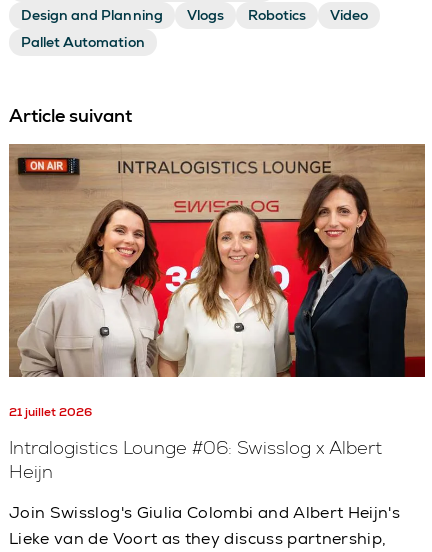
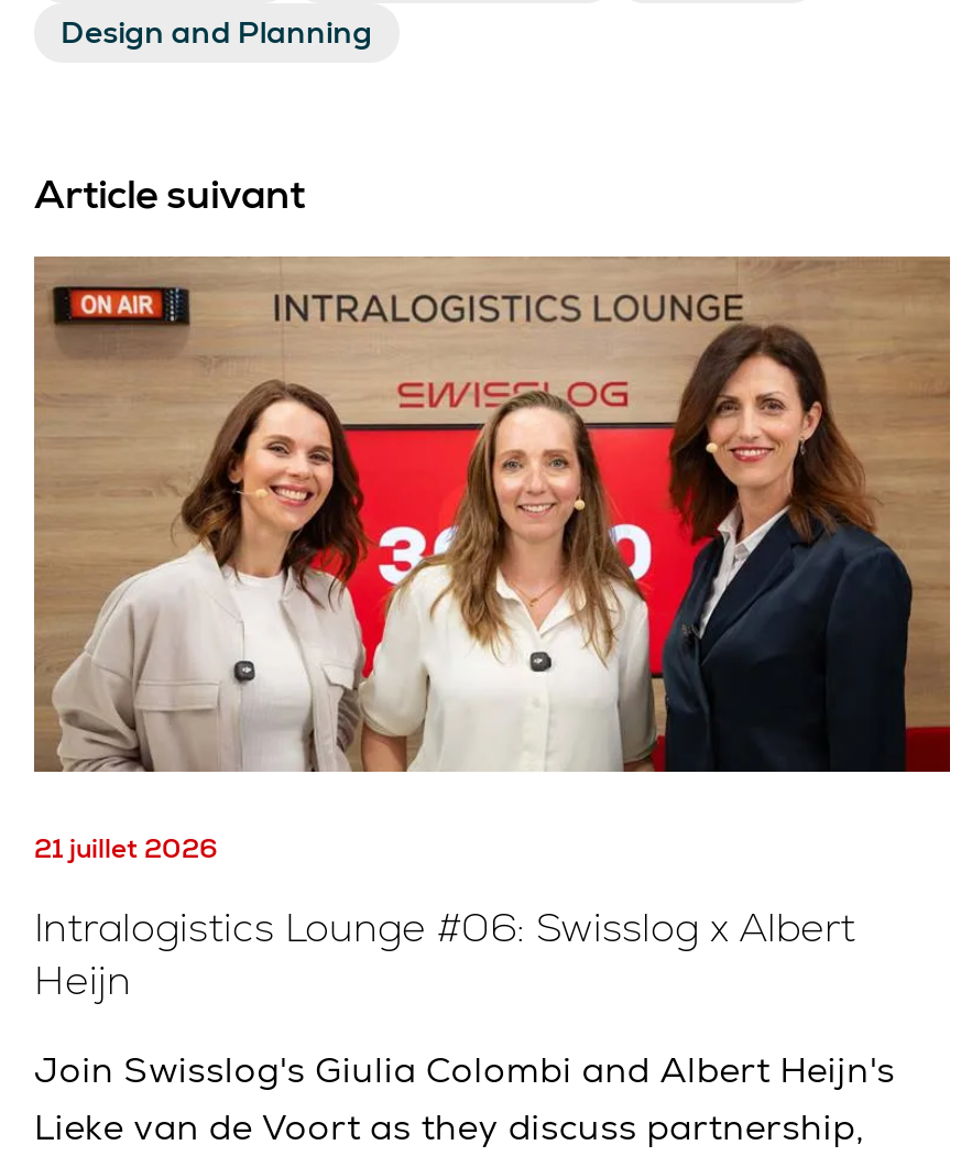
[21,6,368,51] Vlogs | Robotics | Video | Pallet Automation -> none

